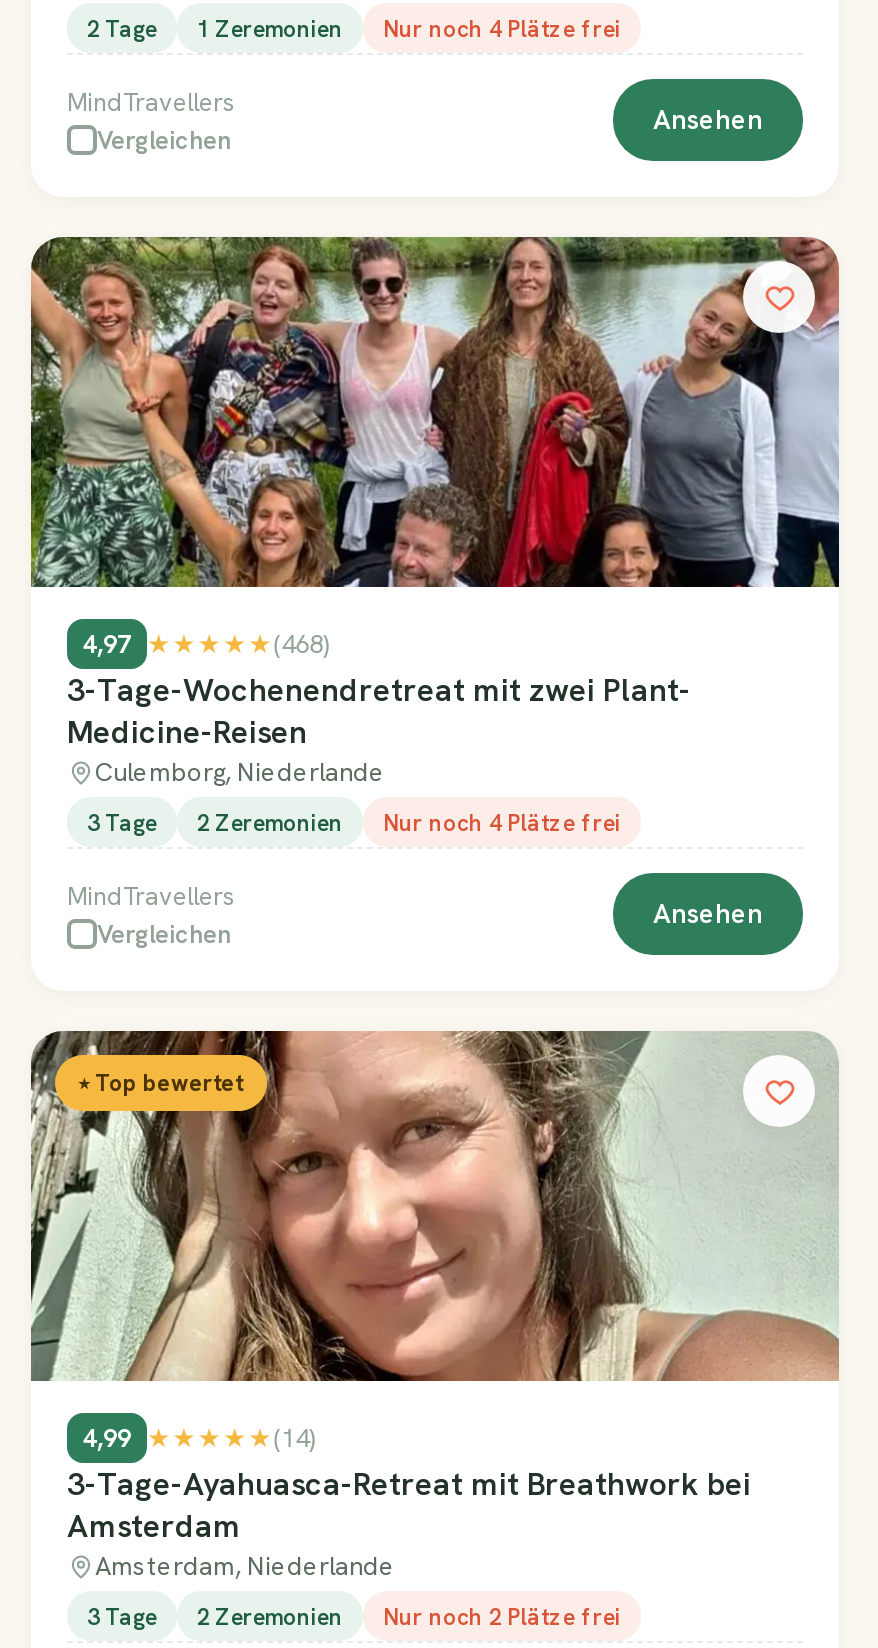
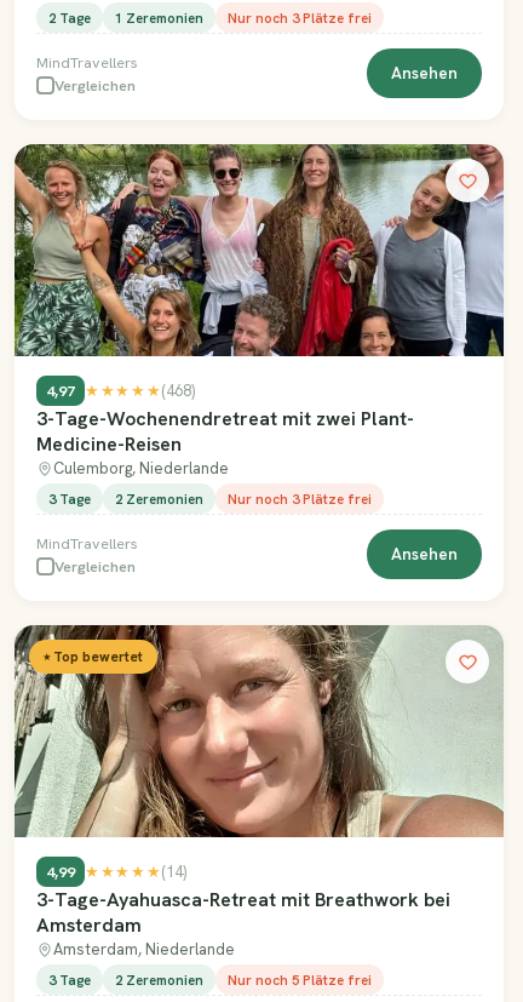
[383,12,621,42] Nur noch 4 Plätze frei -> [228,8,372,26] Nur noch 3 Plätze frei
[383,806,621,836] Nur noch 4 Plätze frei -> [228,489,372,507] Nur noch 3 Plätze frei
[383,1600,621,1630] Nur noch 2 Plätze frei -> [228,970,372,988] Nur noch 5 Plätze frei

